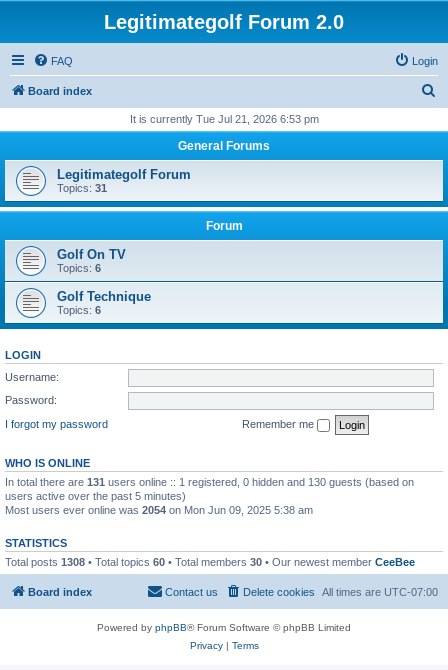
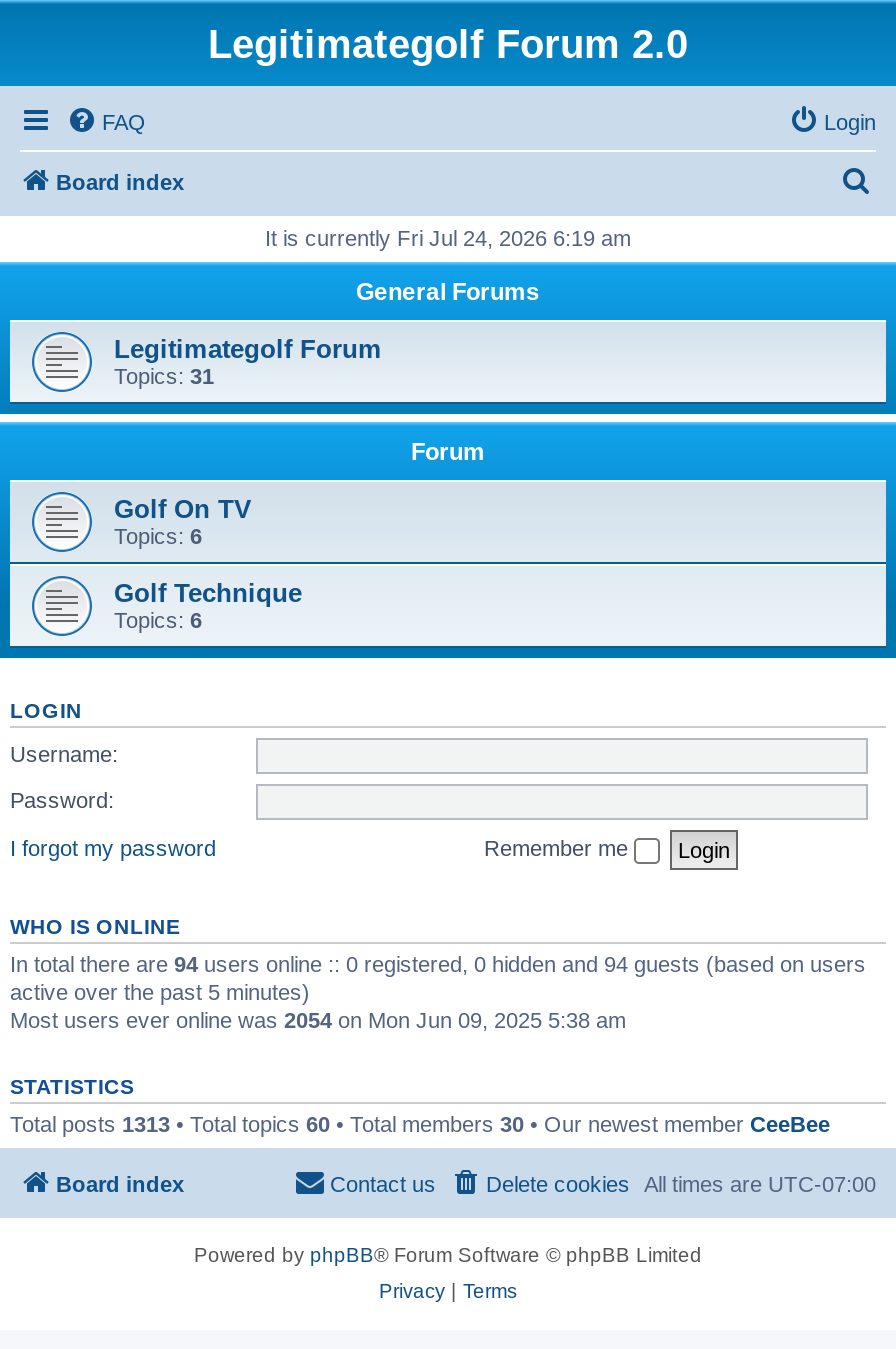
[129,113,318,125] It is currently Tue Jul 21, 2026 6:53 pm -> [265,226,631,250] It is currently Fri Jul 24, 2026 6:19 am
[5,475,414,501] In total there are 131 users online :: 1 registered, 0 hidden and 130 guests (based on | users active over the past 5 minutes) -> [10,951,866,1003] In total there are 94 users online :: 0 registered, 0 hidden and 94 guests (based on users | active over the past 5 minutes)
[5,555,415,567] Total posts 1308 • Total topics 60 • Total members 30 • Our newest member CeeBee -> [10,1111,830,1135] Total posts 1313 • Total topics 60 • Total members 30 • Our newest member CeeBee

